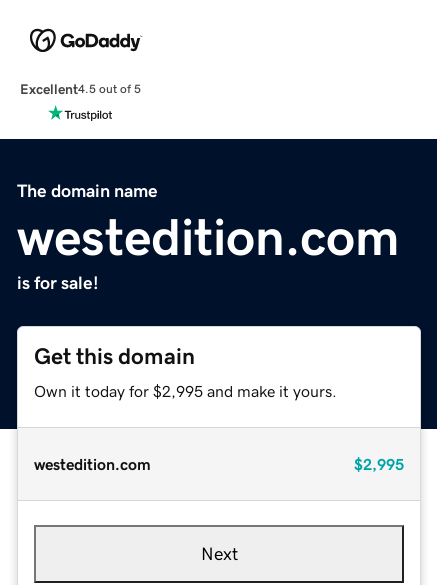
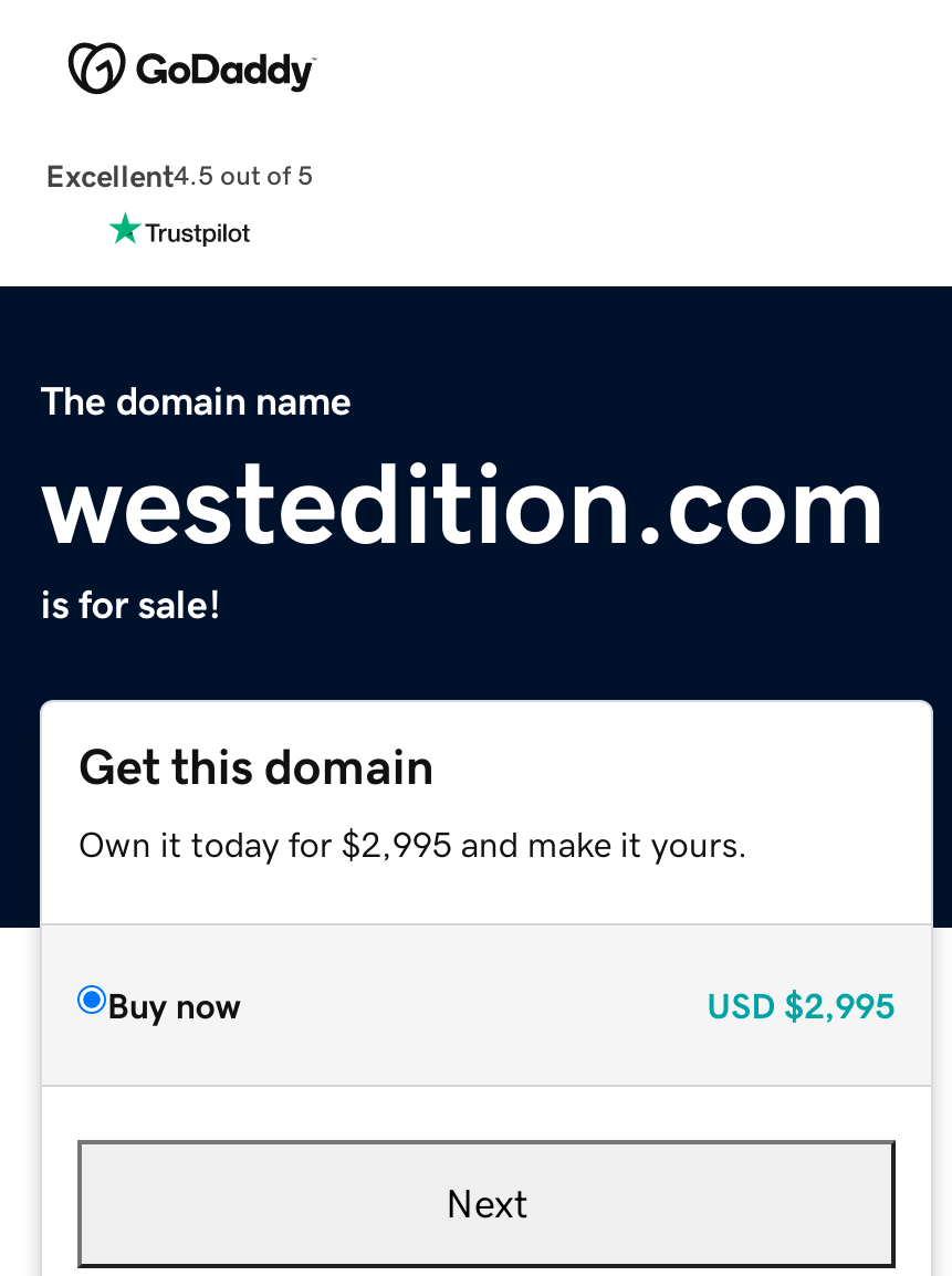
[34,456,404,472] westedition.com | $2,995 -> [107,987,895,1022] Buy now | USD $2,995

